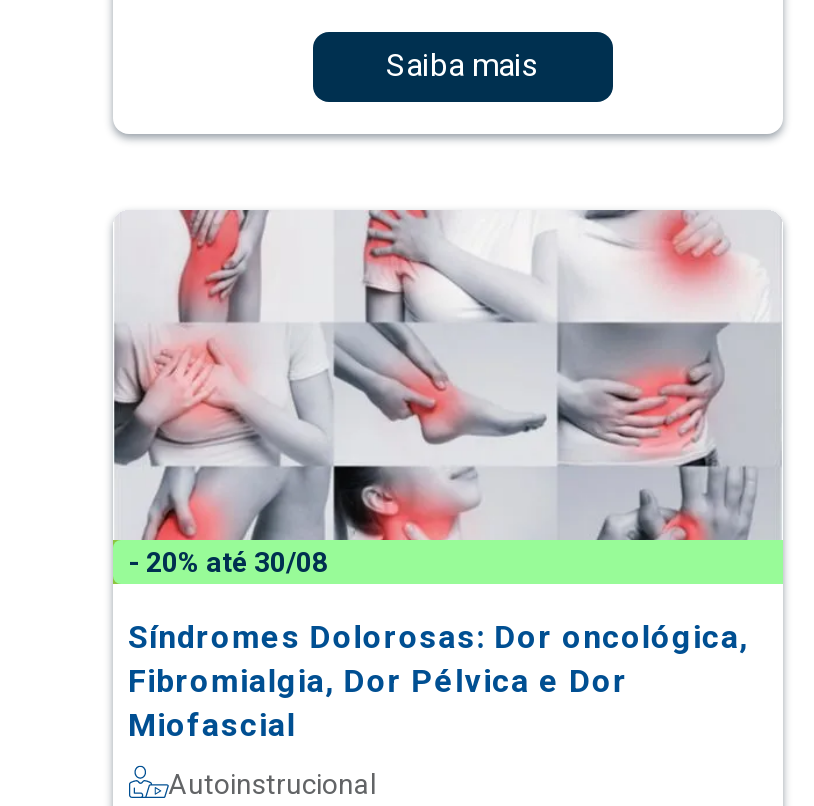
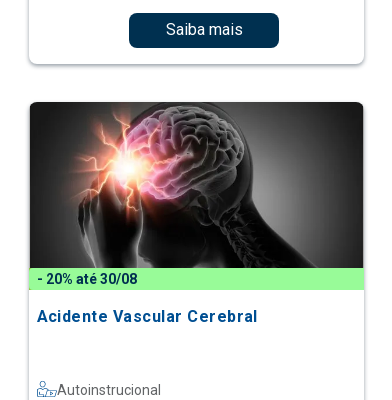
[115,208,783,745] [image] | Síndromes Dolorosas: Dor oncológica, | Fibromialgia, Dor Pélvica e Dor | Miofascial -> [29,101,364,325] [image] | Acidente Vascular Cerebral

